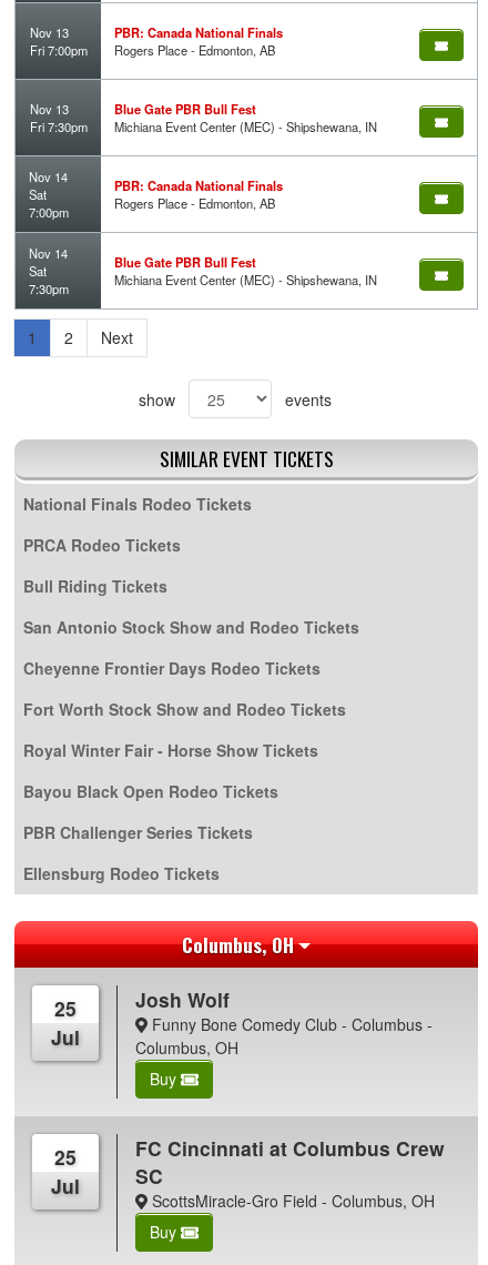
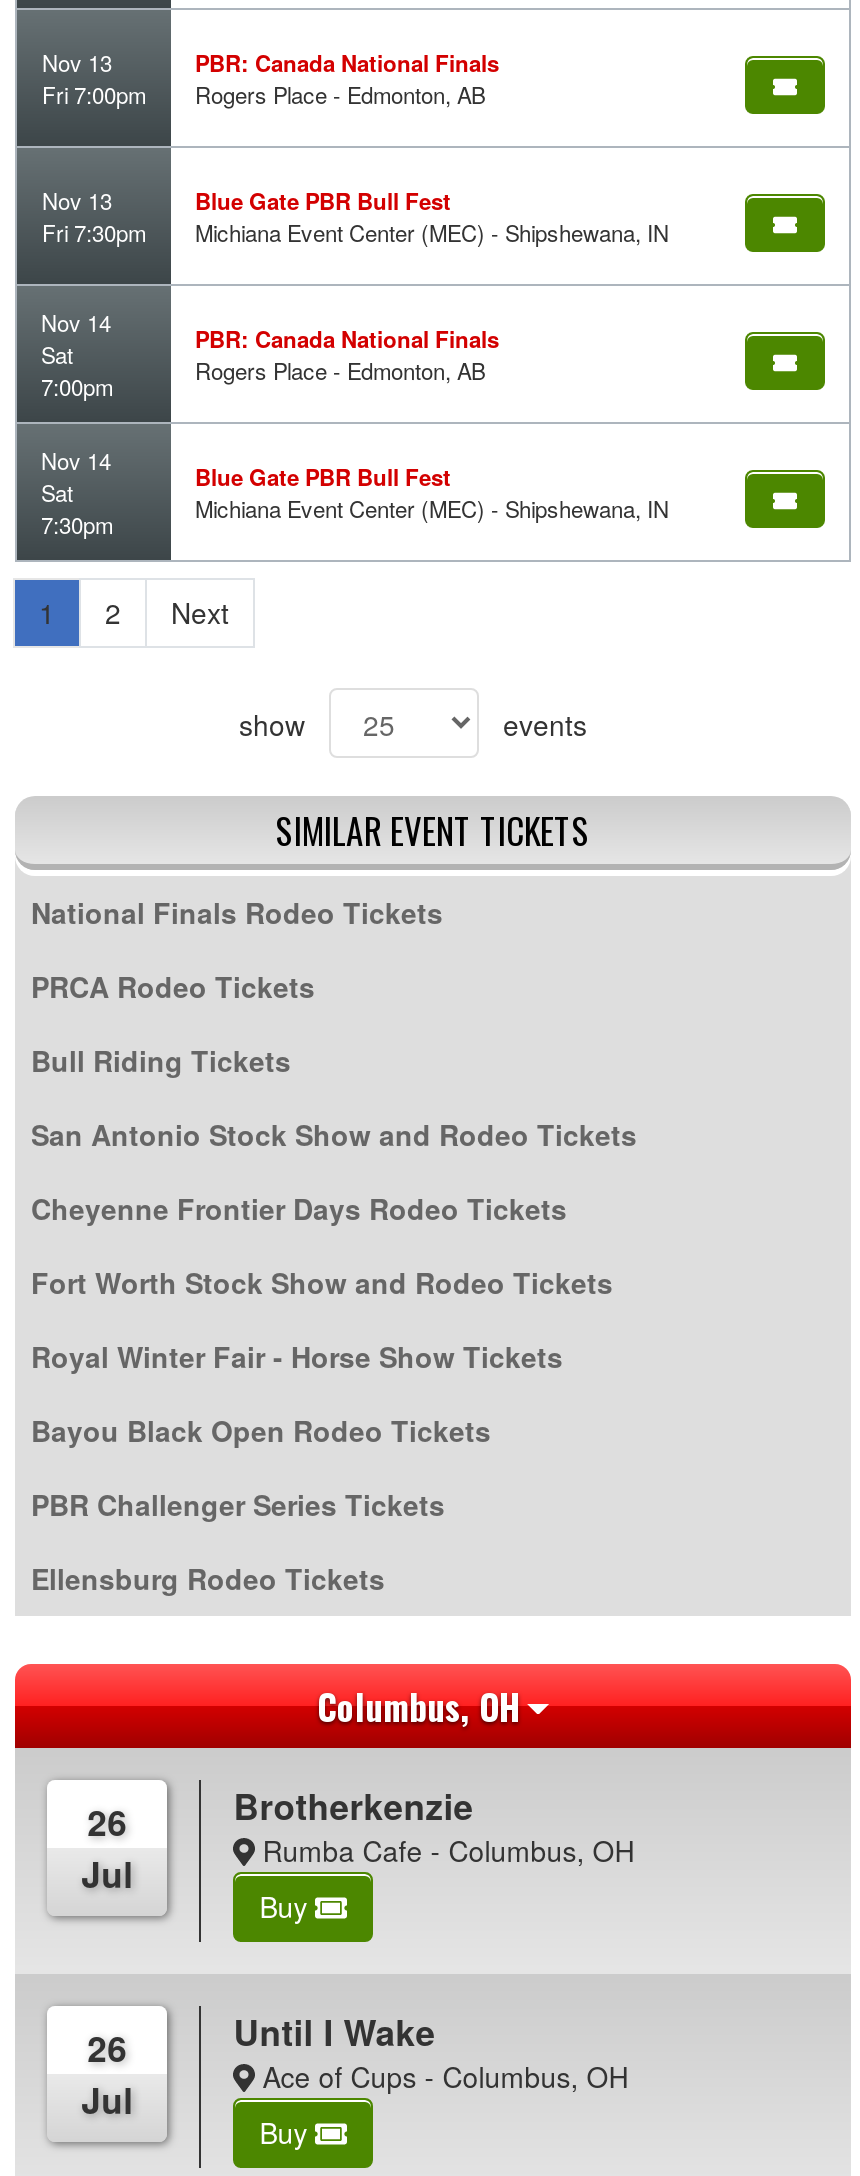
[136,986,432,1059] Josh Wolf | Funny Bone Comedy Club - Columbus - | Columbus, OH -> [233,1781,634,1871] Brotherkenzie | Rumba Cafe - Columbus, OH
[54,995,77,1022] 25 -> [87,1797,127,1847] 26
[136,1135,445,1212] FC Cincinnati at Columbus Crew | SC | ScottsMiracle-Gro Field - Columbus, OH -> [233,2007,628,2097] Until I Wake | Ace of Cups - Columbus, OH
[54,1143,77,1171] 25 -> [87,2023,127,2073] 26

